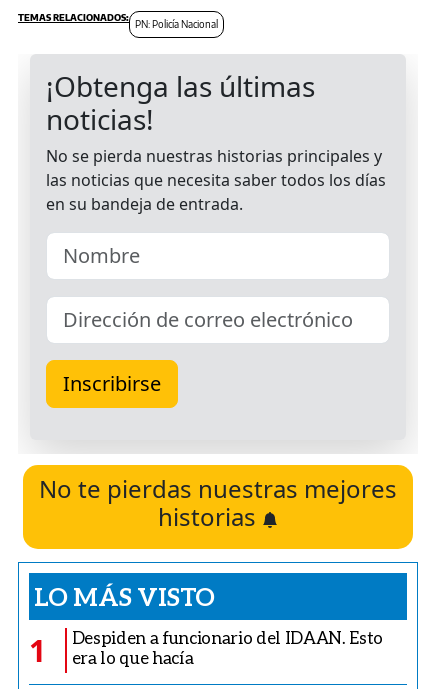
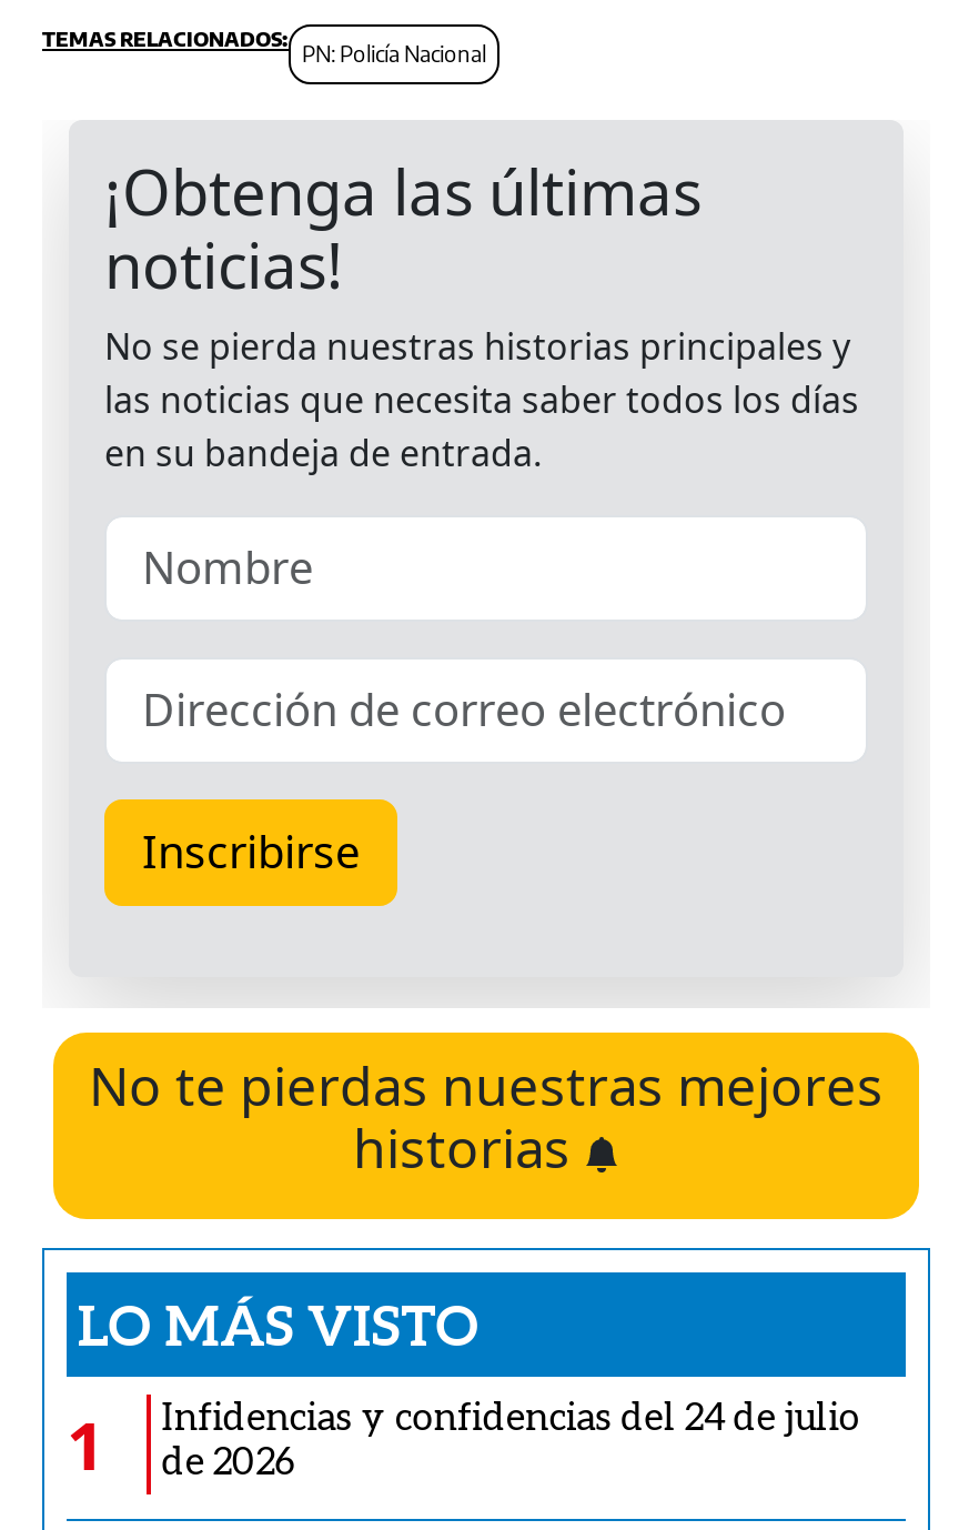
[72,627,383,668] Despiden a funcionario del IDAAN. Esto | era lo que hacía -> [162,1392,860,1483] Infidencias y confidencias del 24 de julio | de 2026

